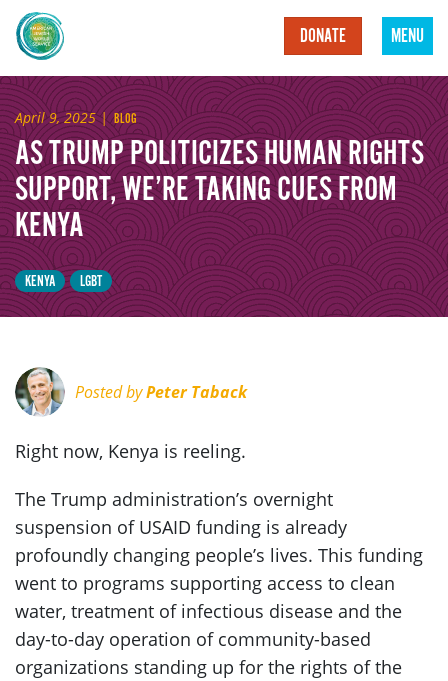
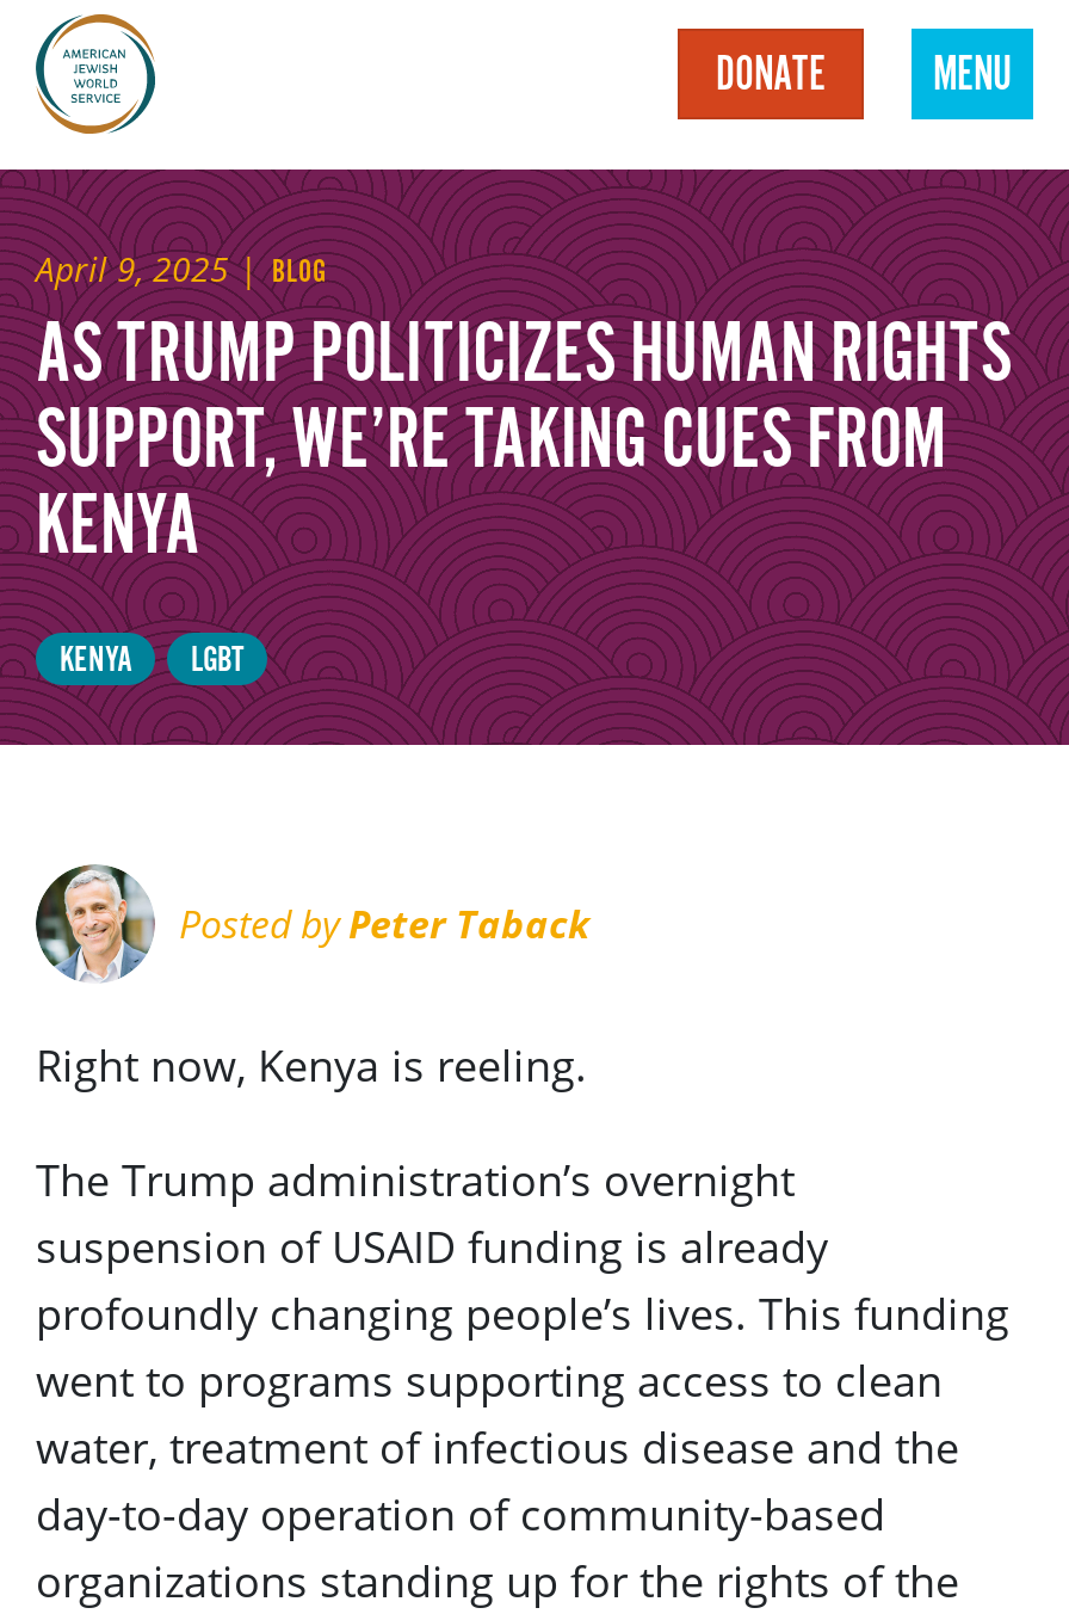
[16,11,64,61] [image] -> [36,12,155,136] [image]

